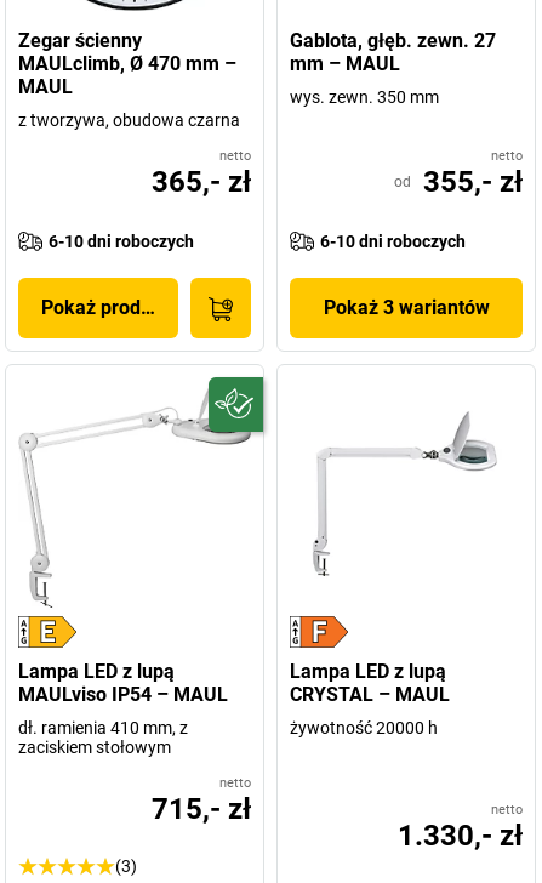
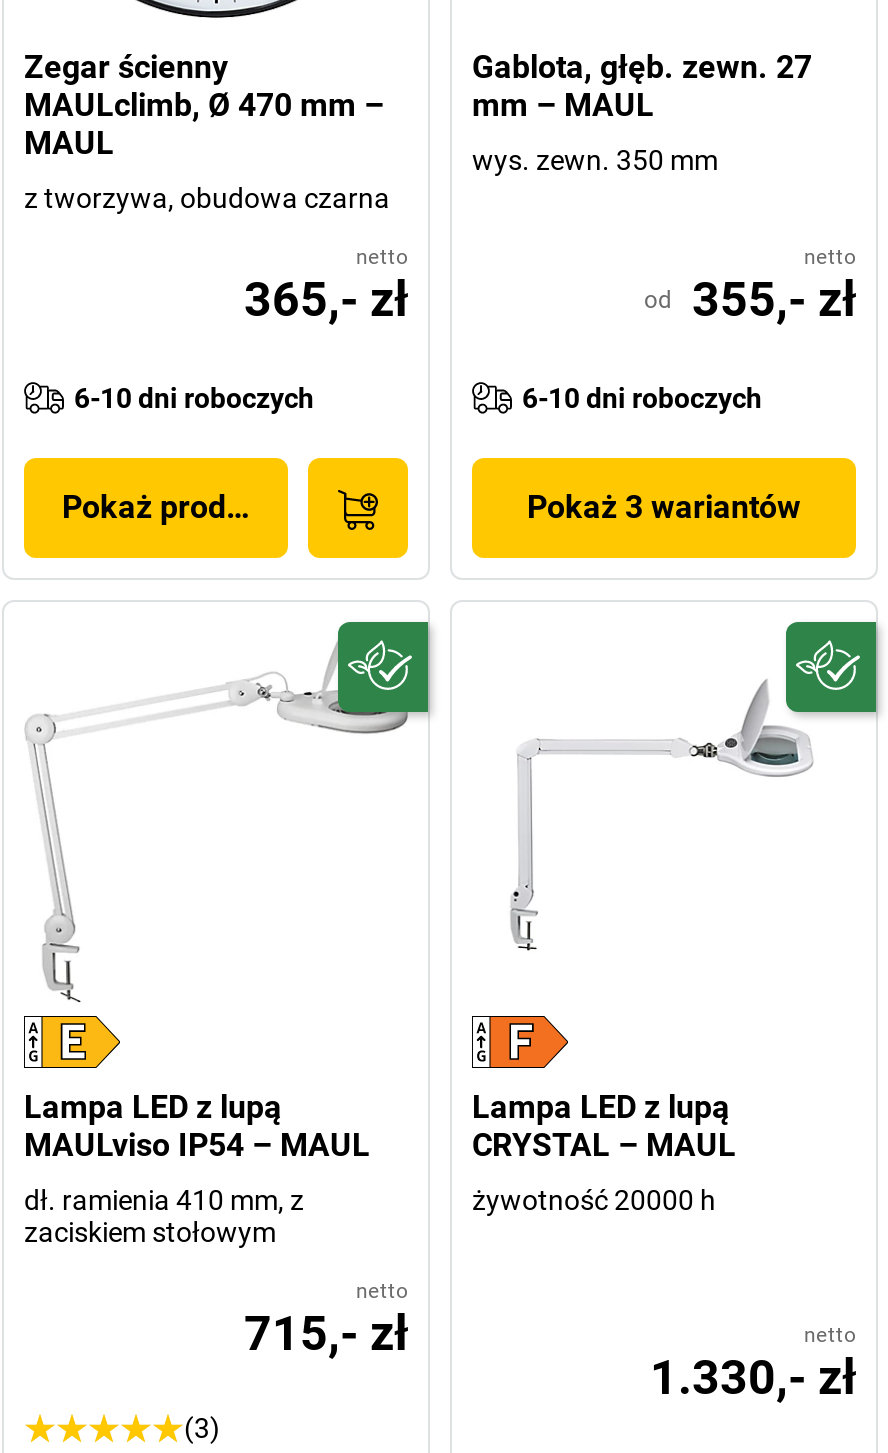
none -> [784,620,880,716] [image]

